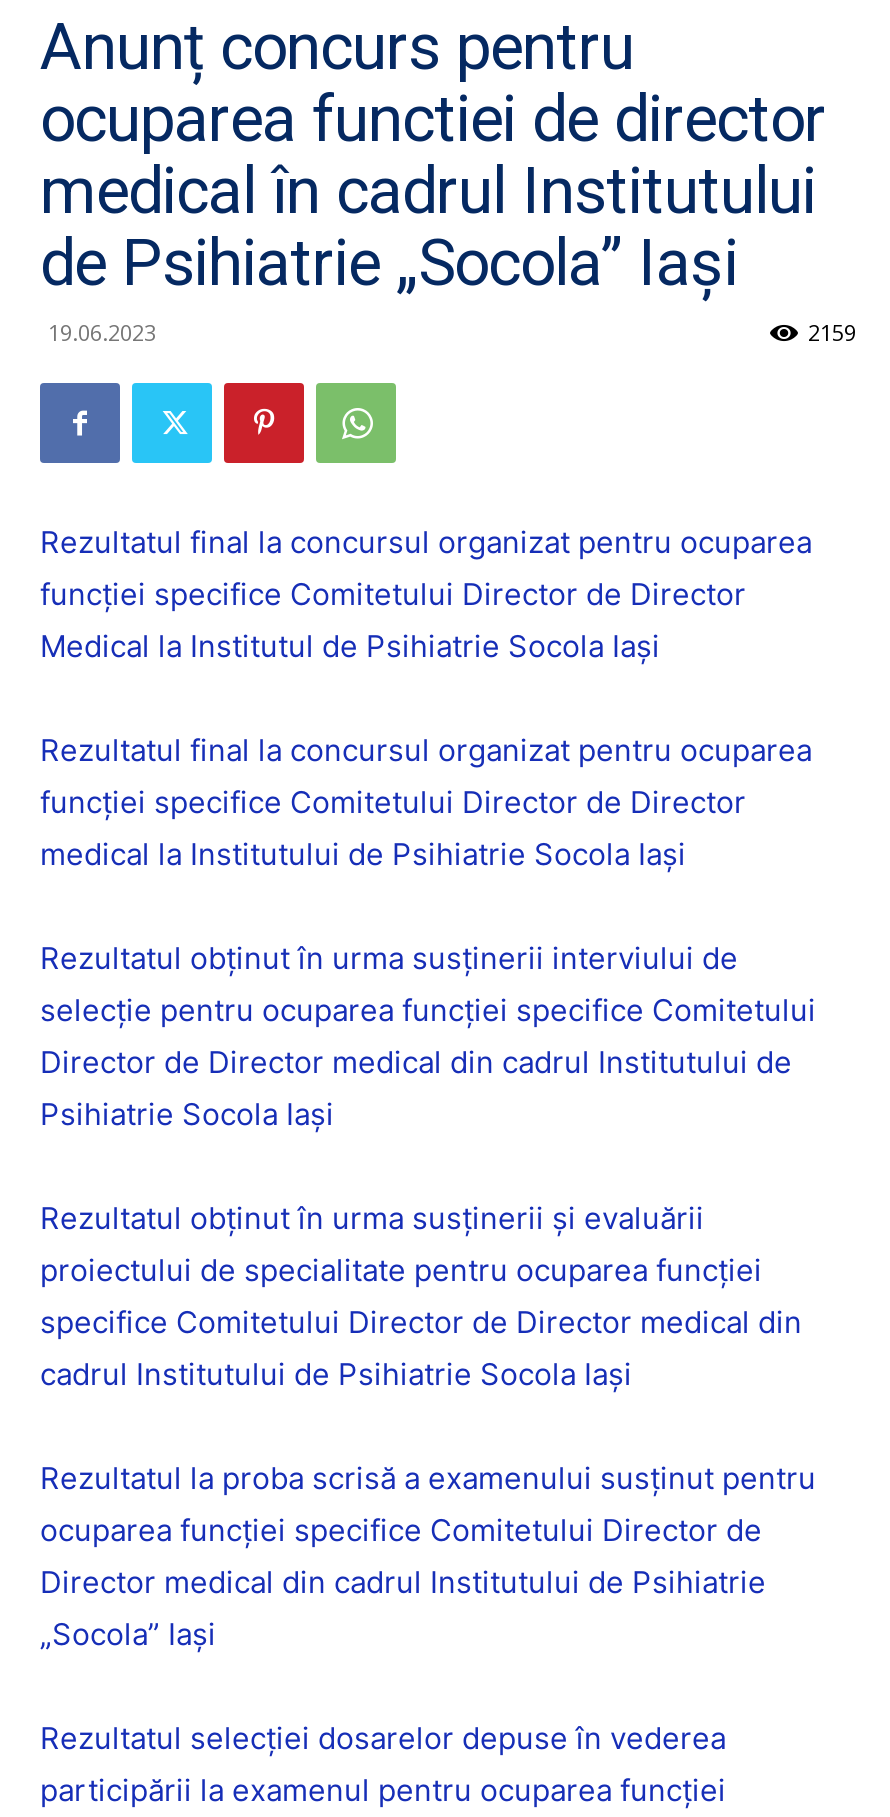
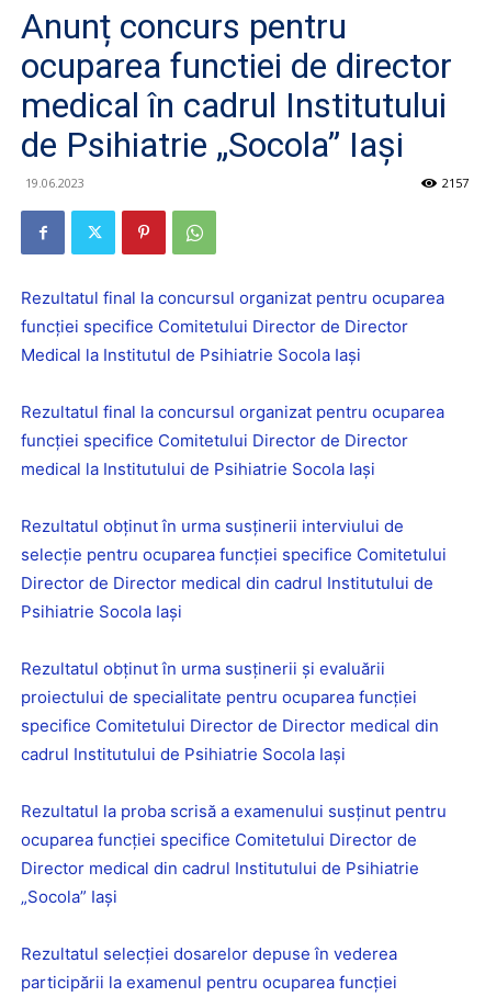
[808,317,856,347] 2159 -> [442,174,469,191] 2157

